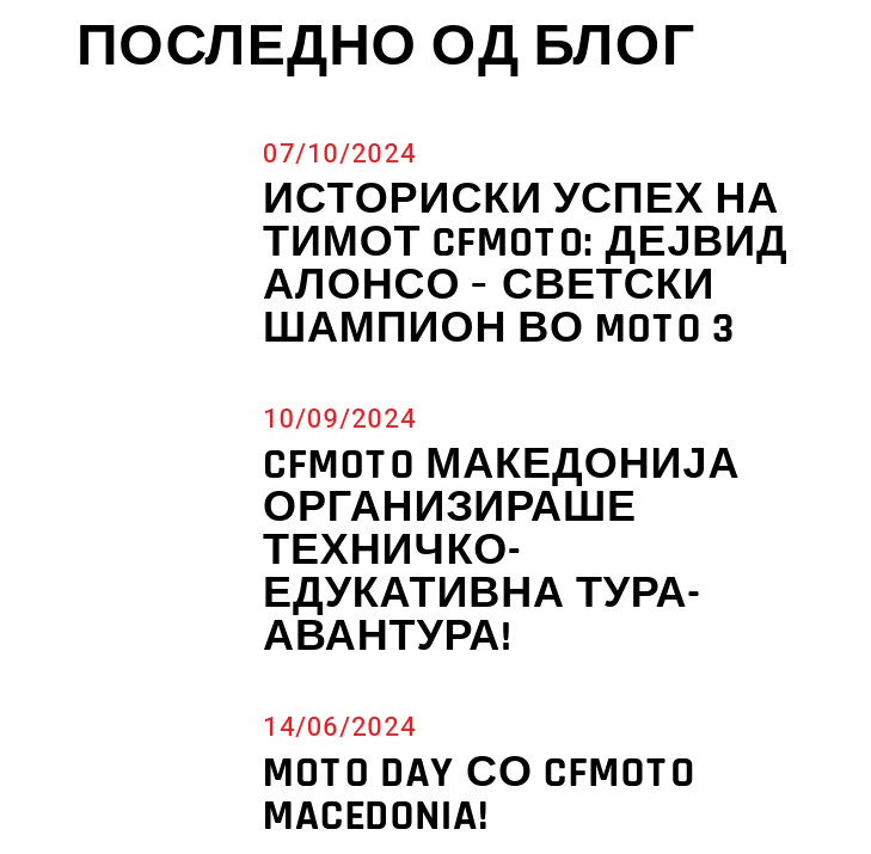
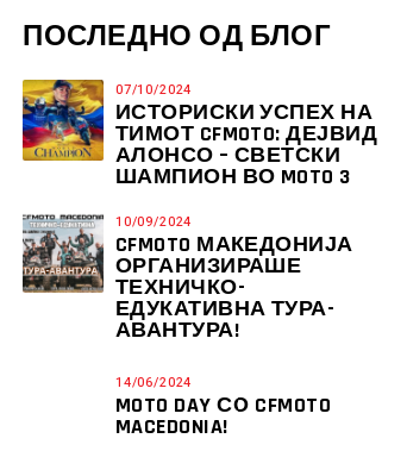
none -> [21,79,105,162] [image]
none -> [21,213,105,294] [image]

